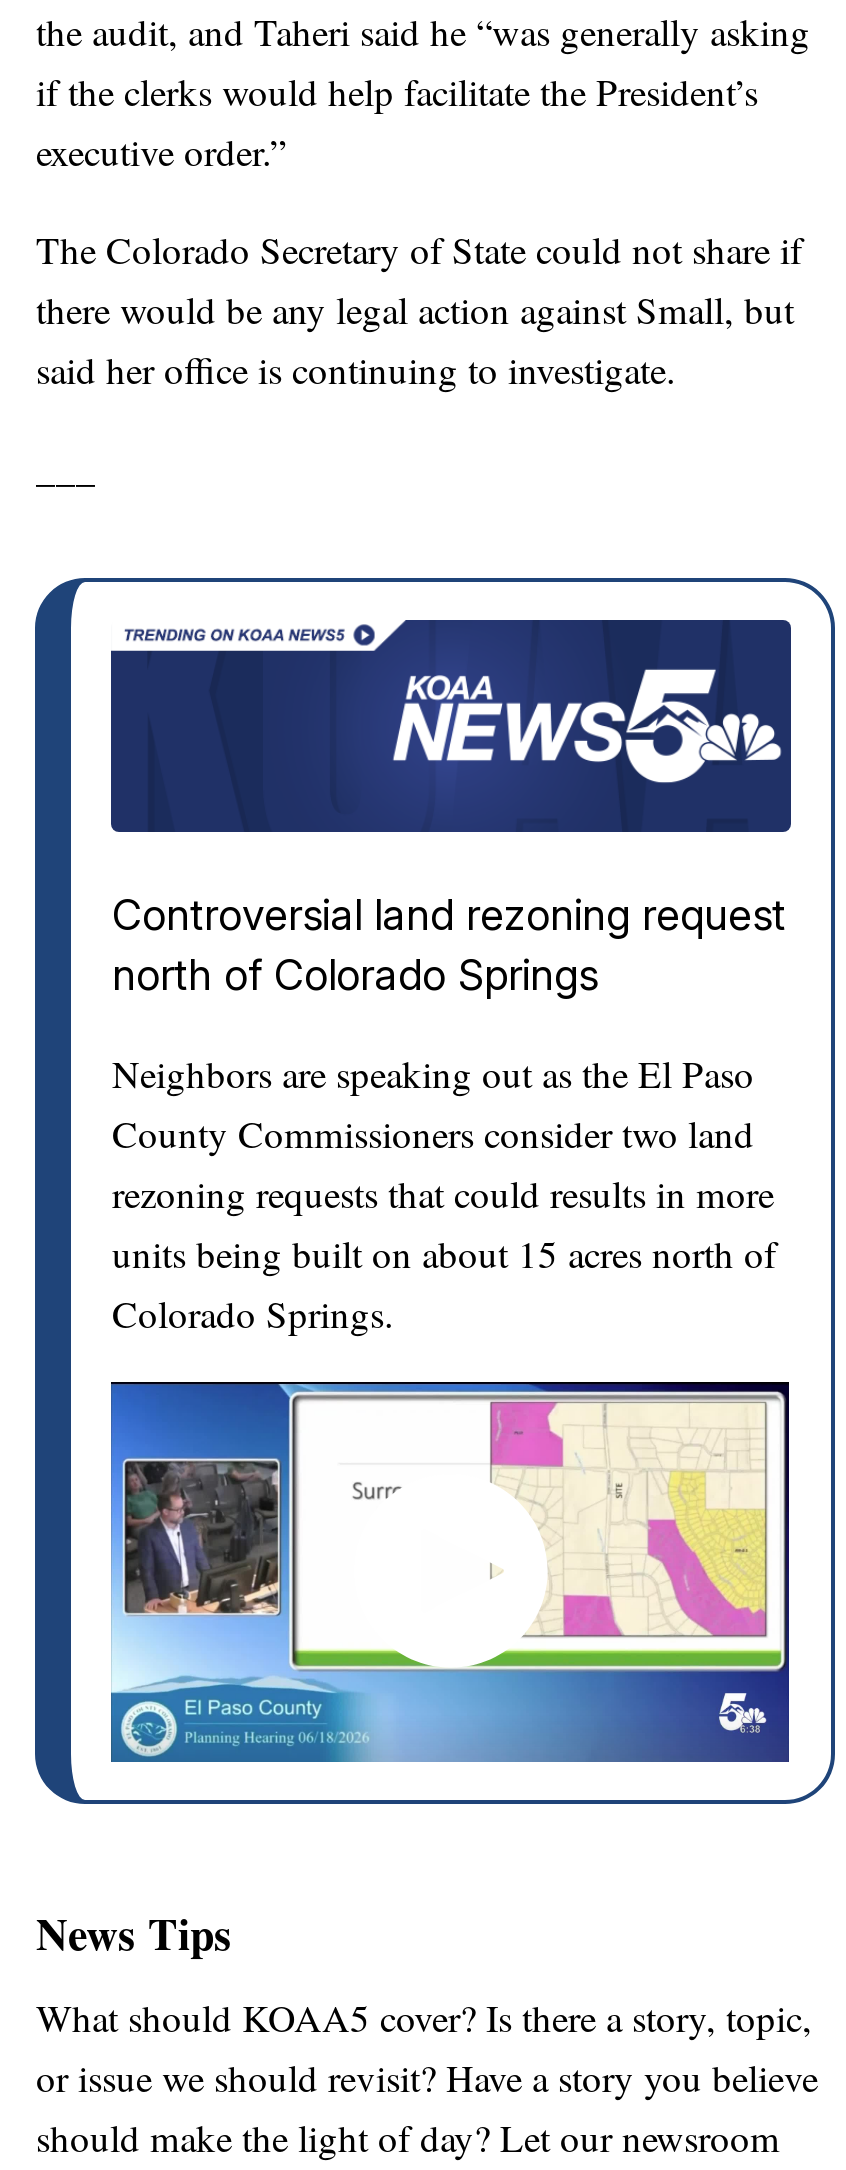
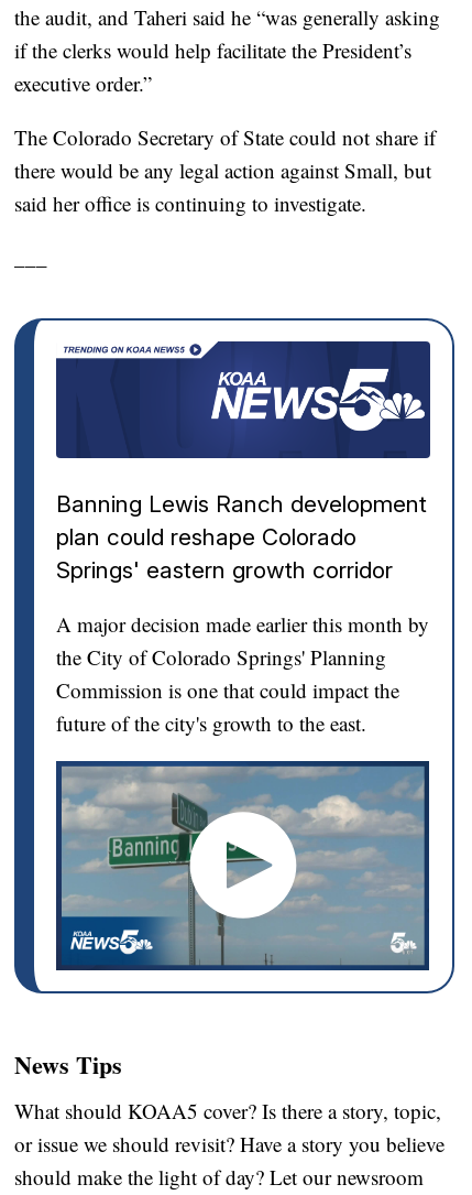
[112,889,786,999] Controversial land rezoning request | north of Colorado Springs -> [57,490,427,583] Banning Lewis Ranch development | plan could reshape Colorado | Springs' eastern growth corridor
[112,1047,776,1337] Neighbors are speaking out as the El Paso | County Commissioners consider two land | rezoning requests that could results in more | units being built on about 15 acres north of | Colorado Springs. -> [57,610,430,736] A major decision made earlier this month by | the City of Colorado Springs' Planning | Commission is one that could impact the | future of the city's growth to the east.
[109,1380,789,1764] [image] -> [55,761,429,971] [image]

